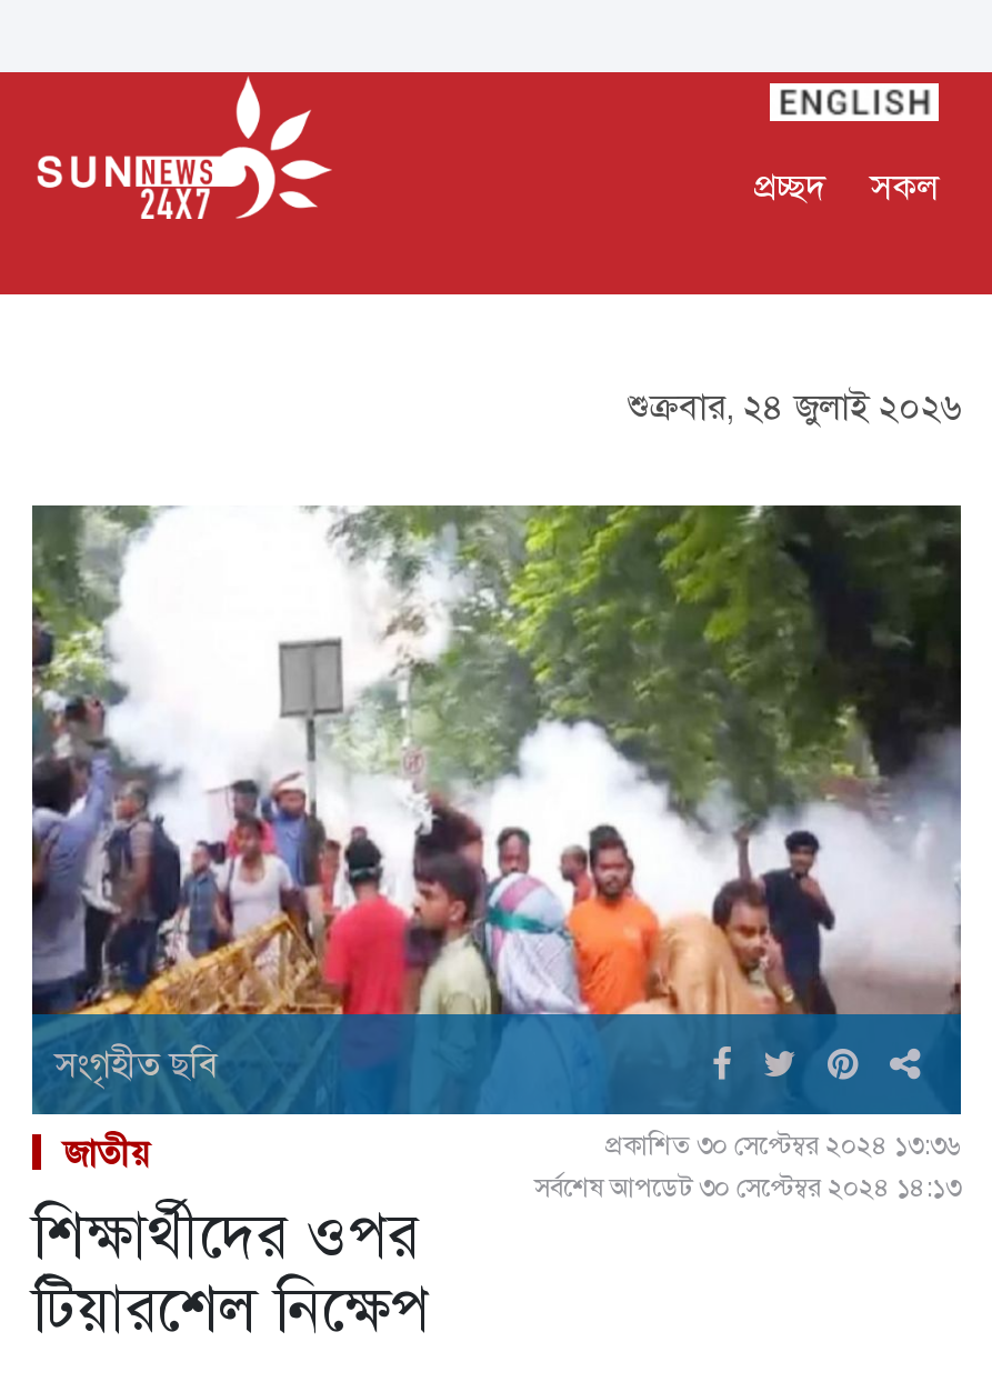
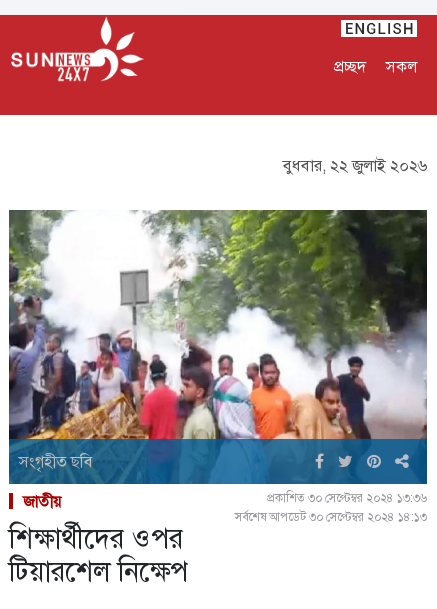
[628,383,961,430] শুক্রবার, ২৪ জুলাই ২০২৬ -> [283,155,427,176] বুধবার, ২২ জুলাই ২০২৬

